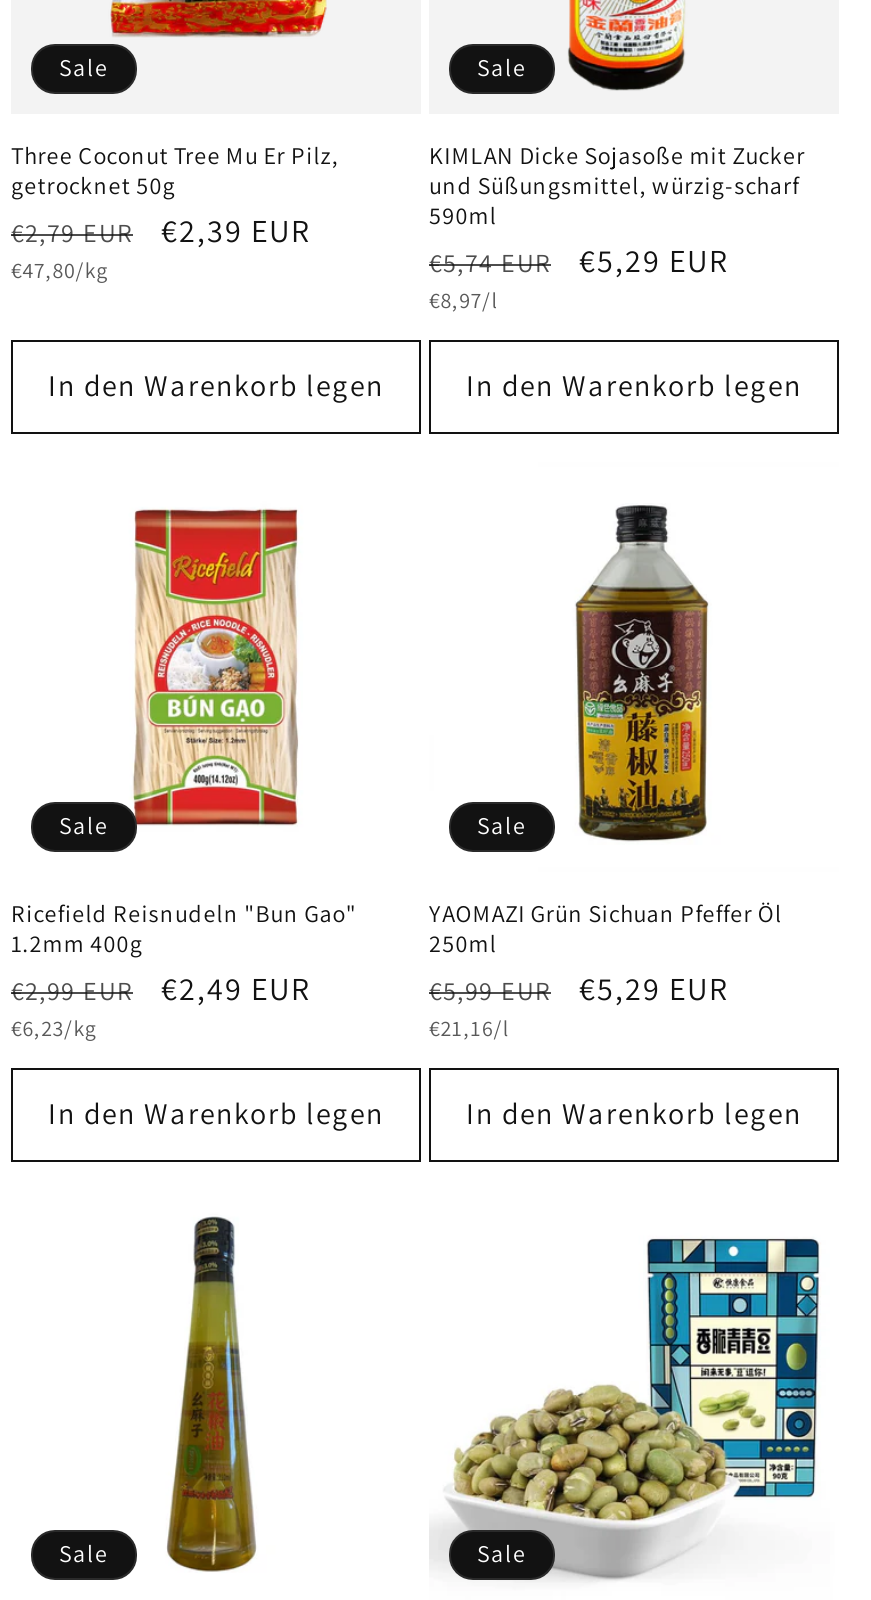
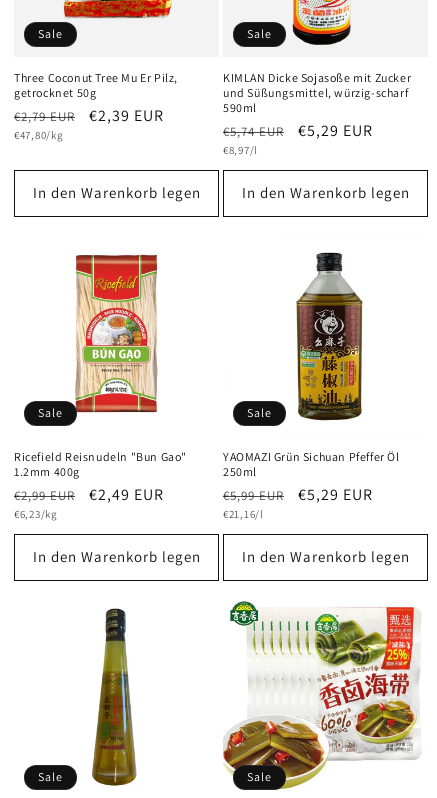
[429,1202,821,1580] [image] -> [222,600,421,789] [image]

